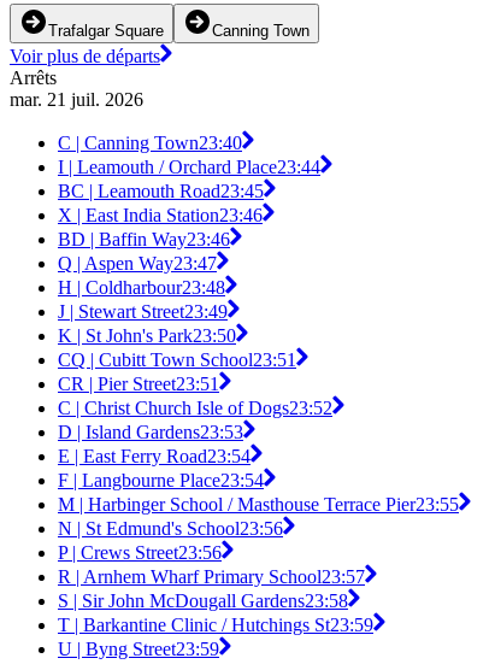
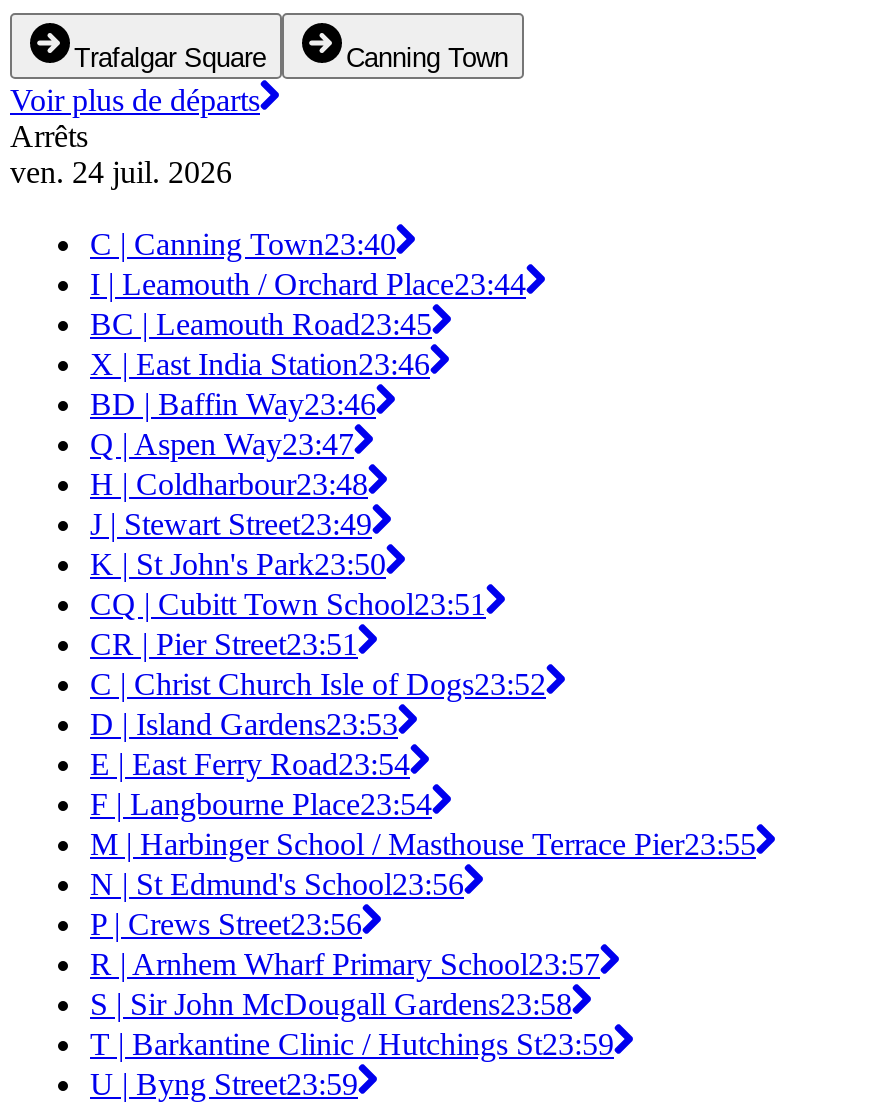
[10,89,143,110] mar. 21 juil. 2026 -> [10,155,232,189] ven. 24 juil. 2026

